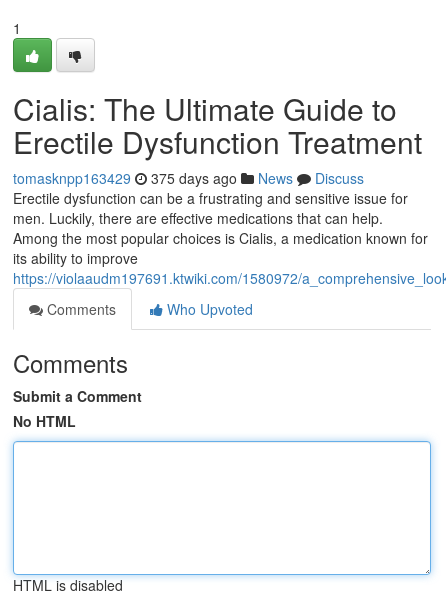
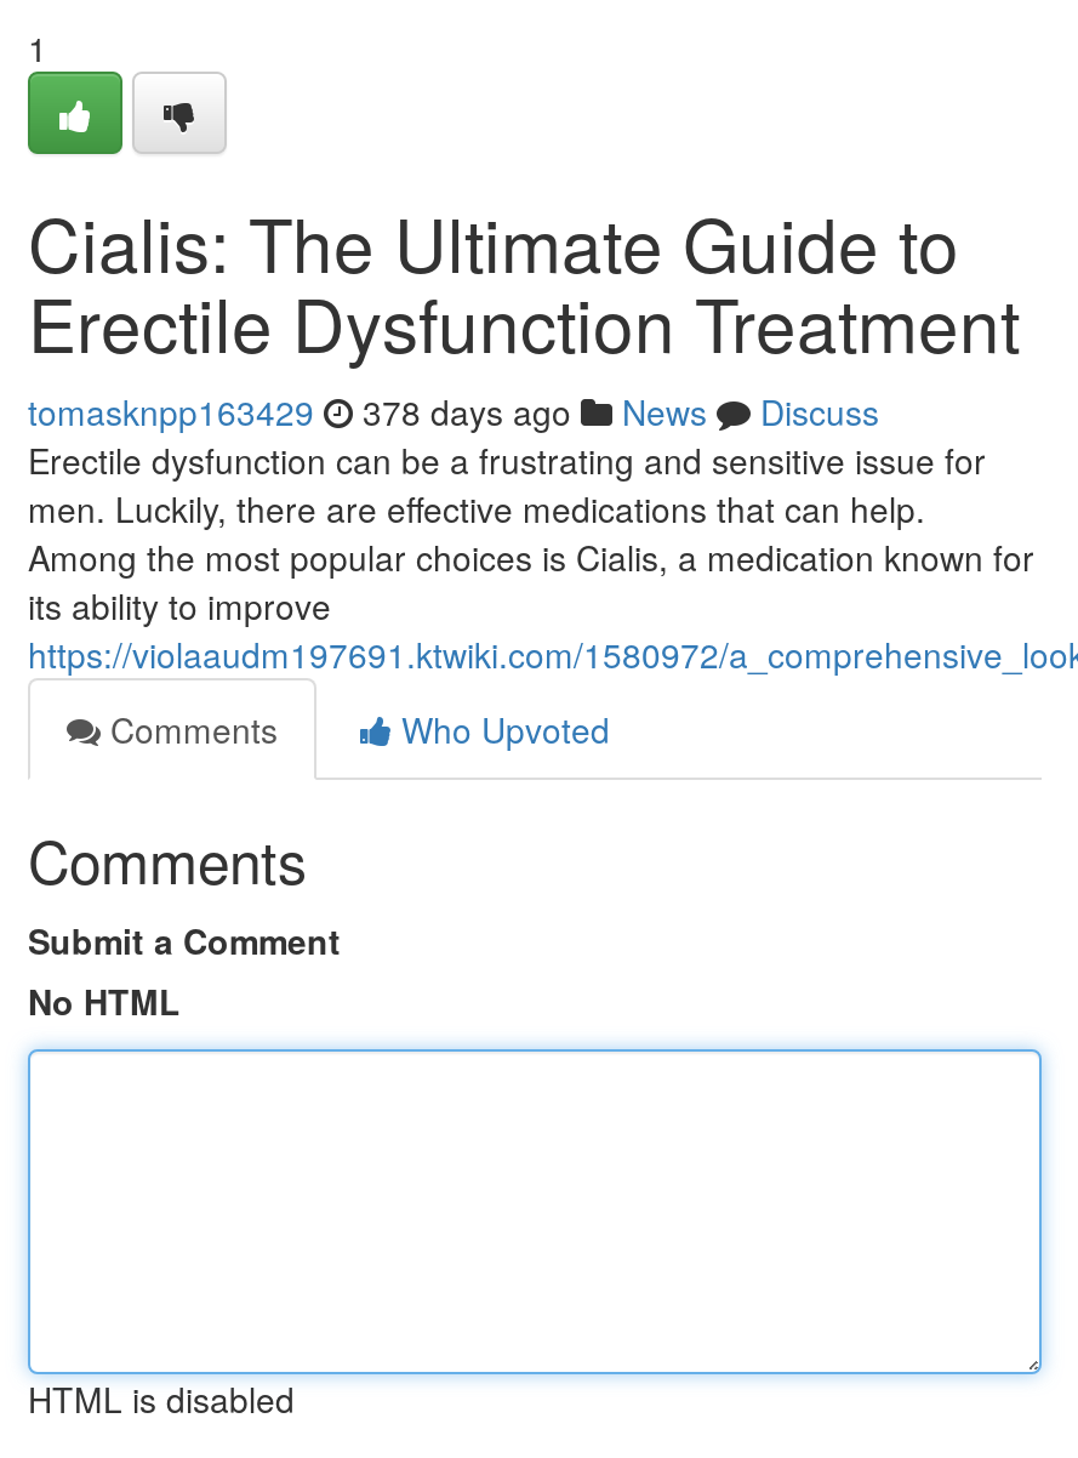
[13,168,364,188] tomasknpp163429 375 days ago News Discuss -> [28,387,879,435] tomasknpp163429 378 days ago News Discuss

